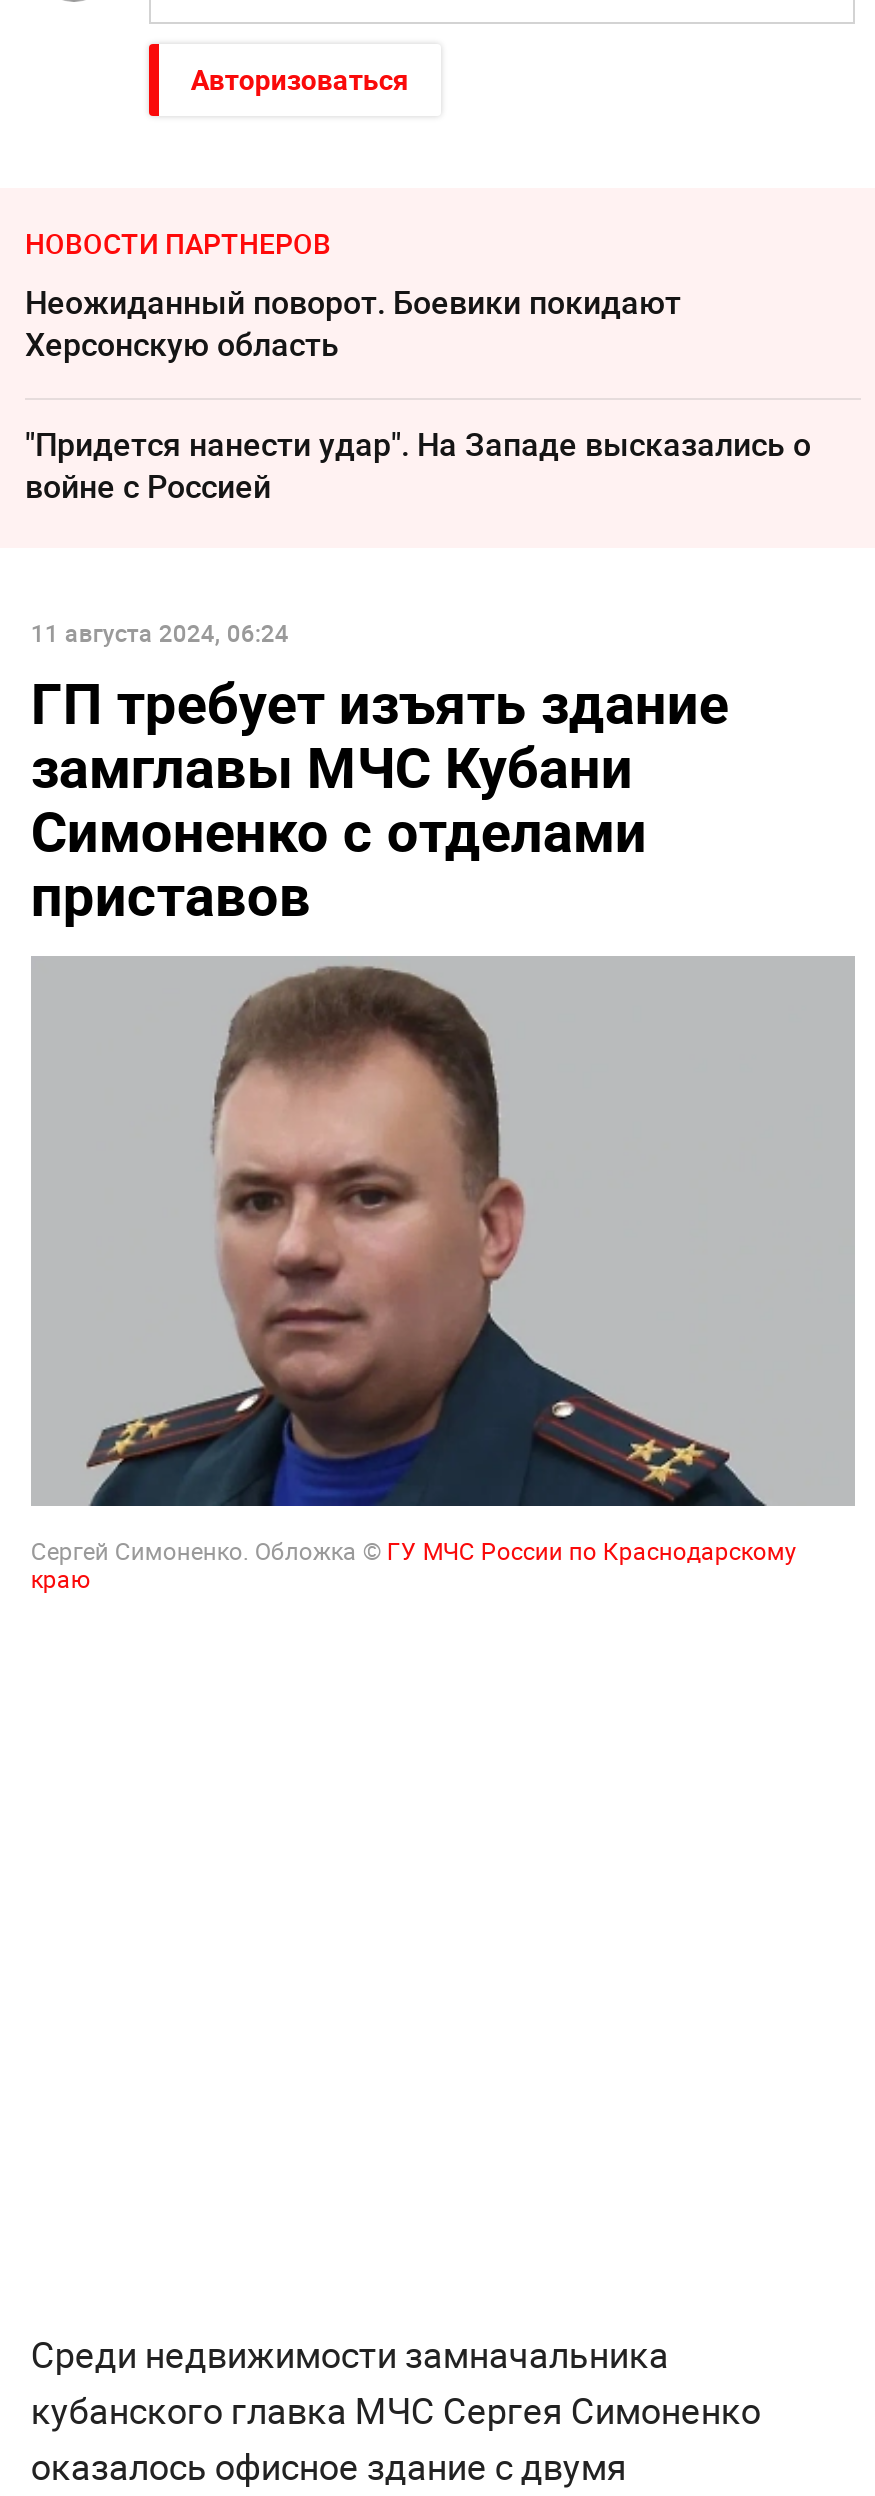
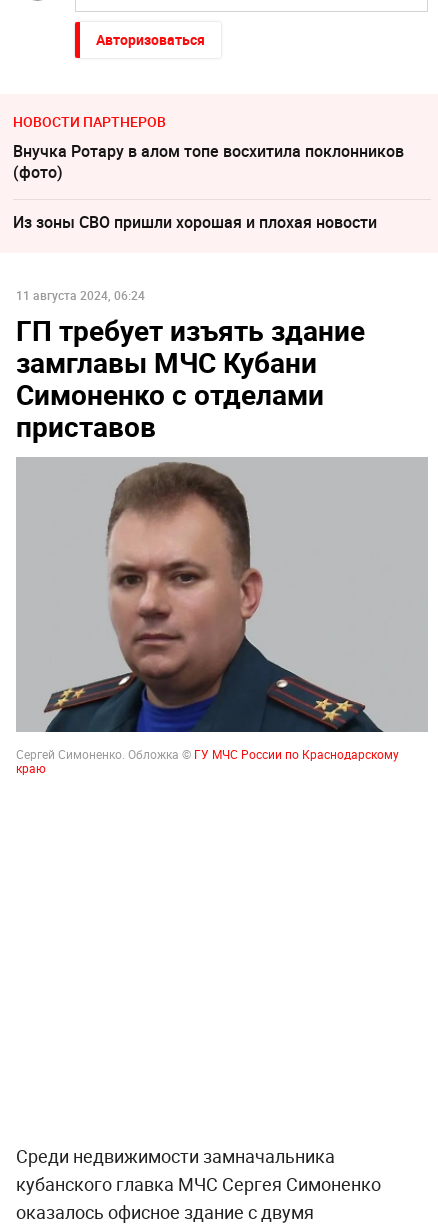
[25,279,681,365] Неожиданный поворот. Боевики покидают | Херсонскую область -> [13,140,404,183] Внучка Ротару в алом топе восхитила поклонников | (фото)
[25,421,811,507] "Придется нанести удар". На Западе высказались о | войне с Россией -> [13,211,377,233] Из зоны СВО пришли хорошая и плохая новости

